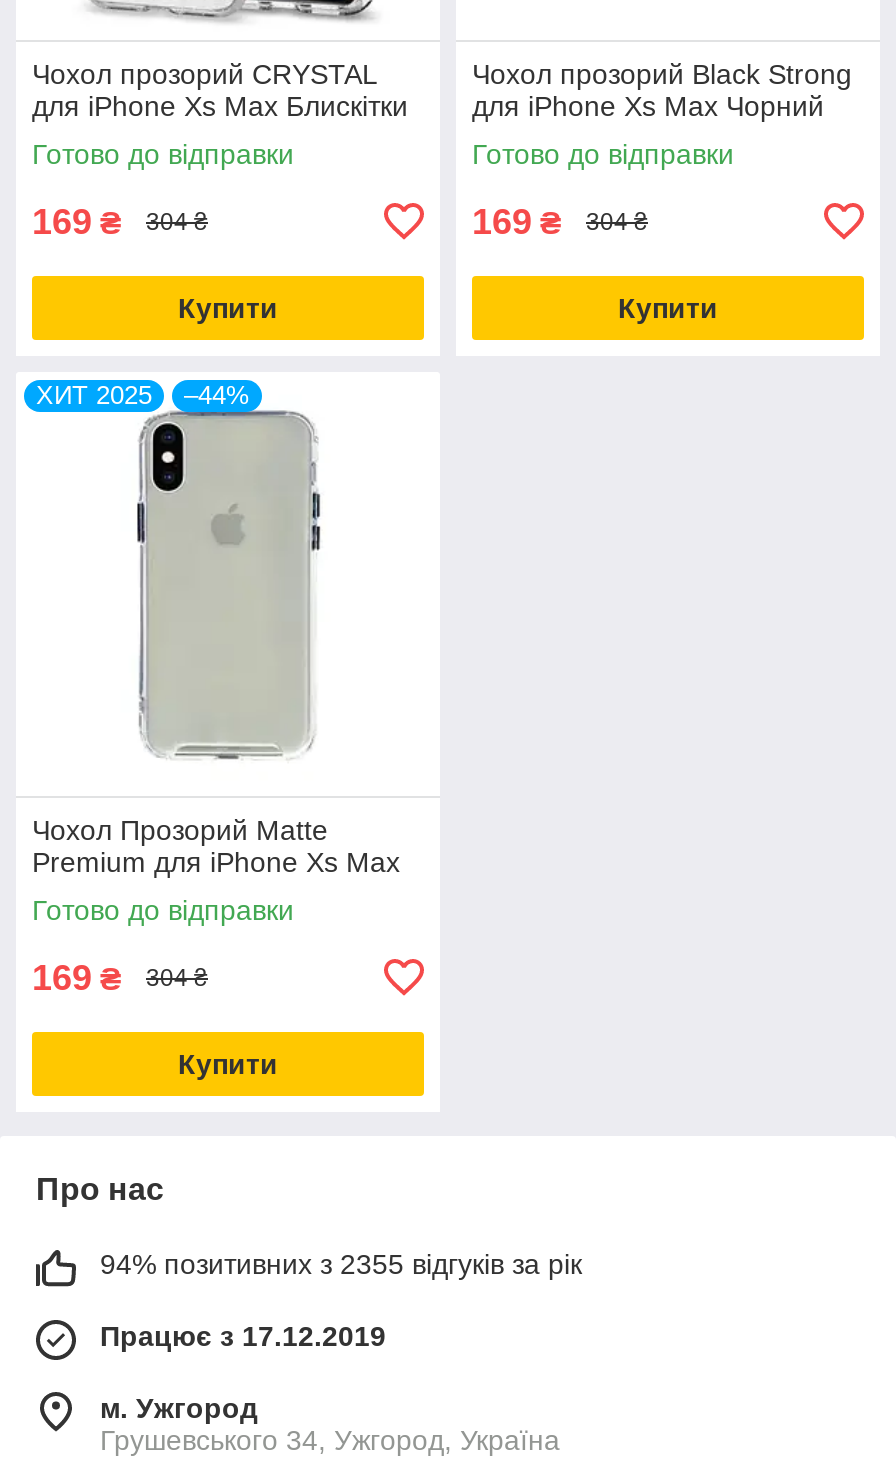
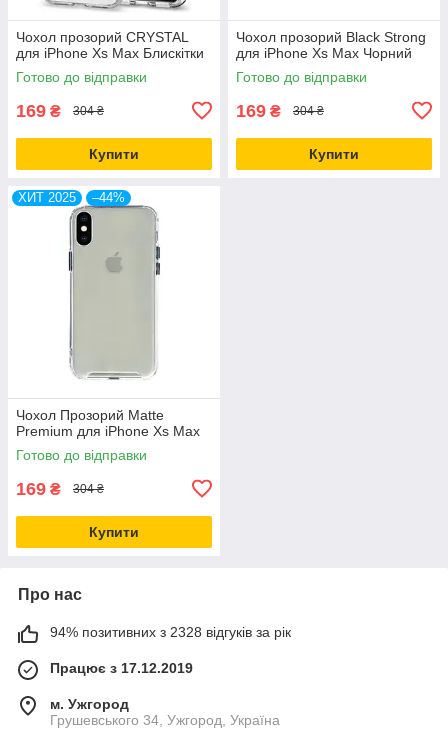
[100,1248,582,1280] 94% позитивних з 2355 відгуків за рік -> [50,624,291,640] 94% позитивних з 2328 відгуків за рік

